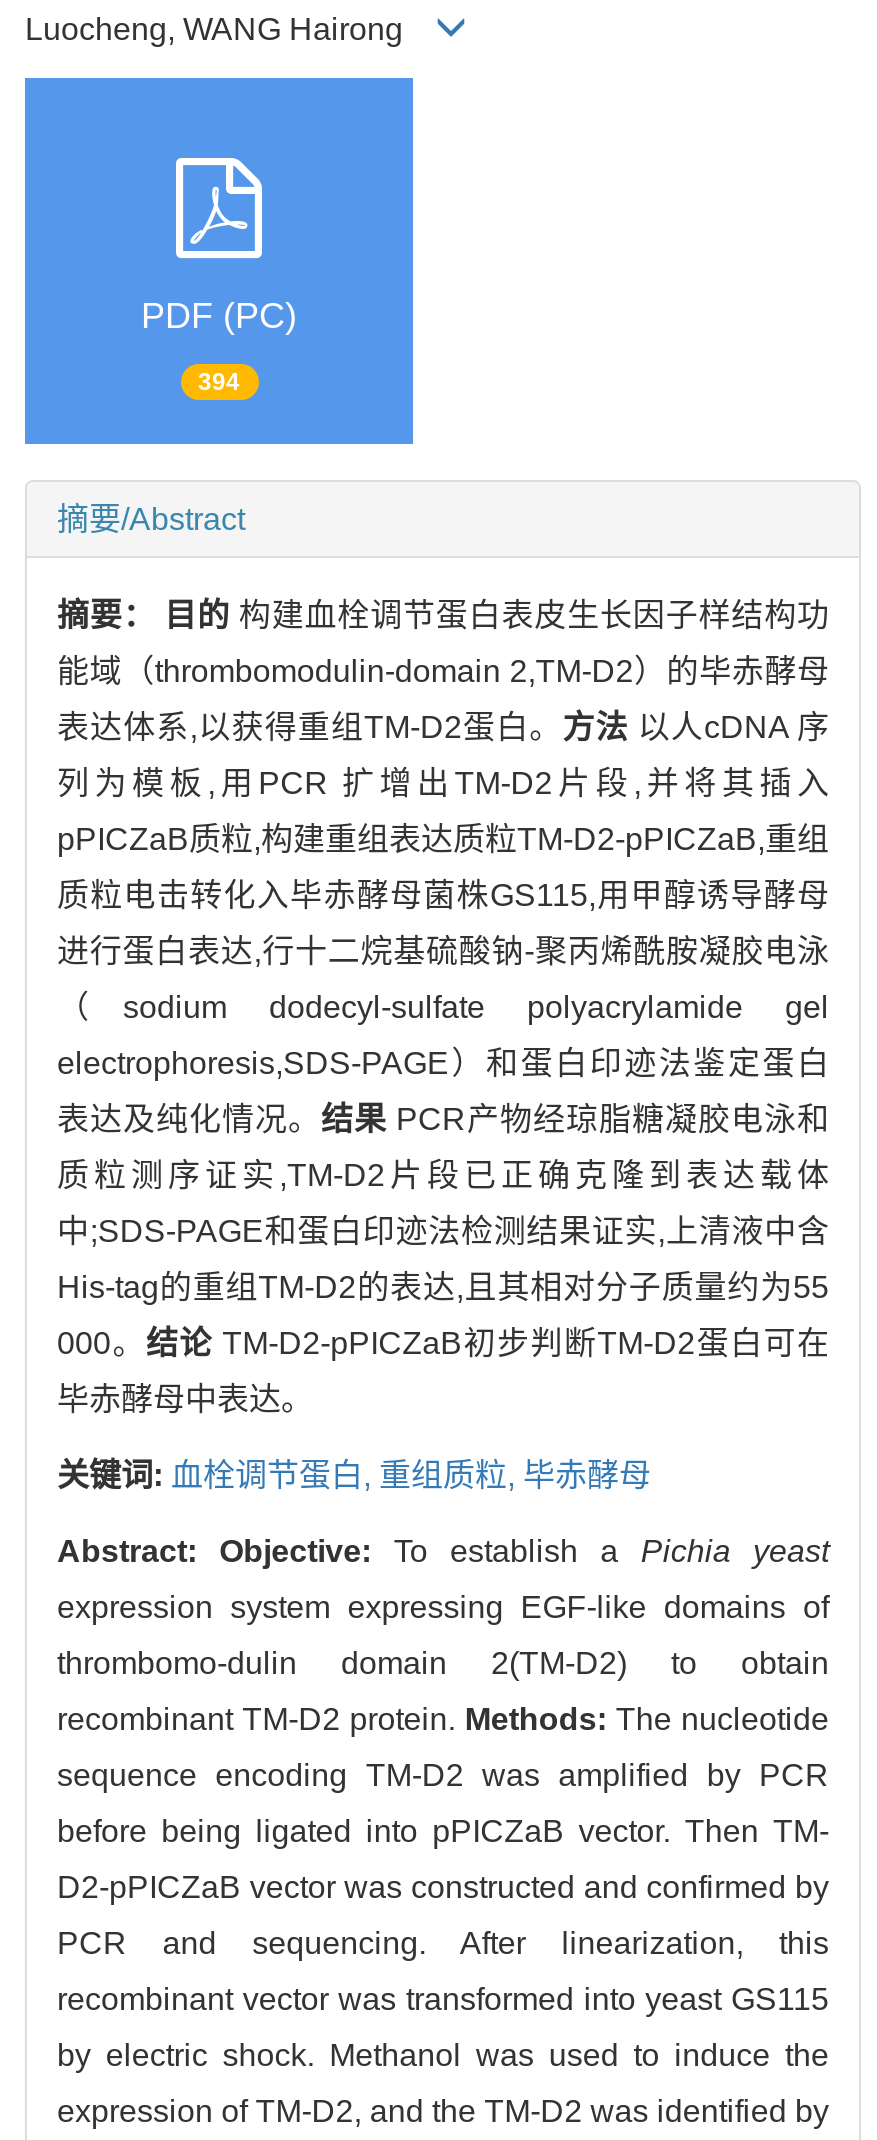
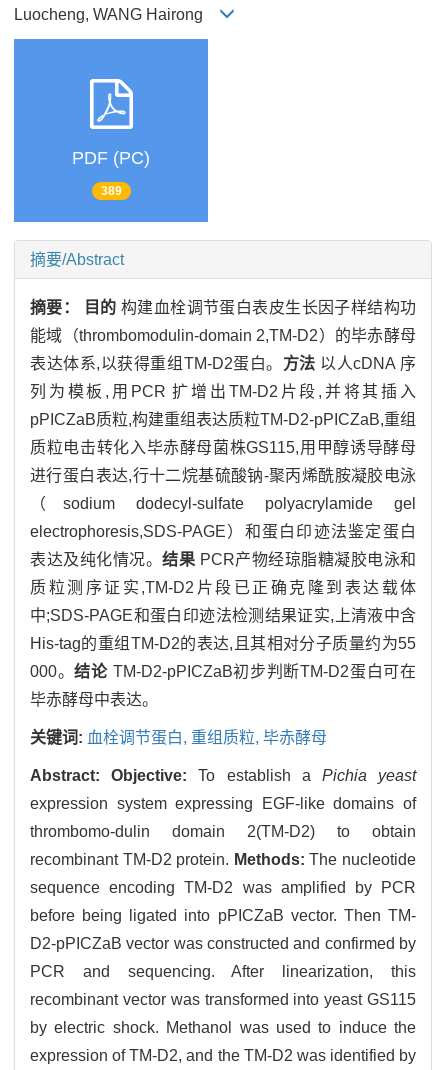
[198,368,240,396] 394 -> [100,184,121,198] 389

